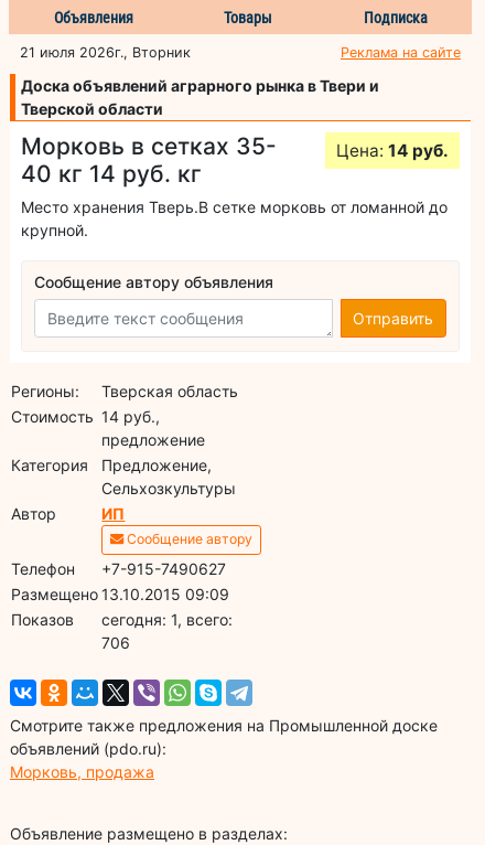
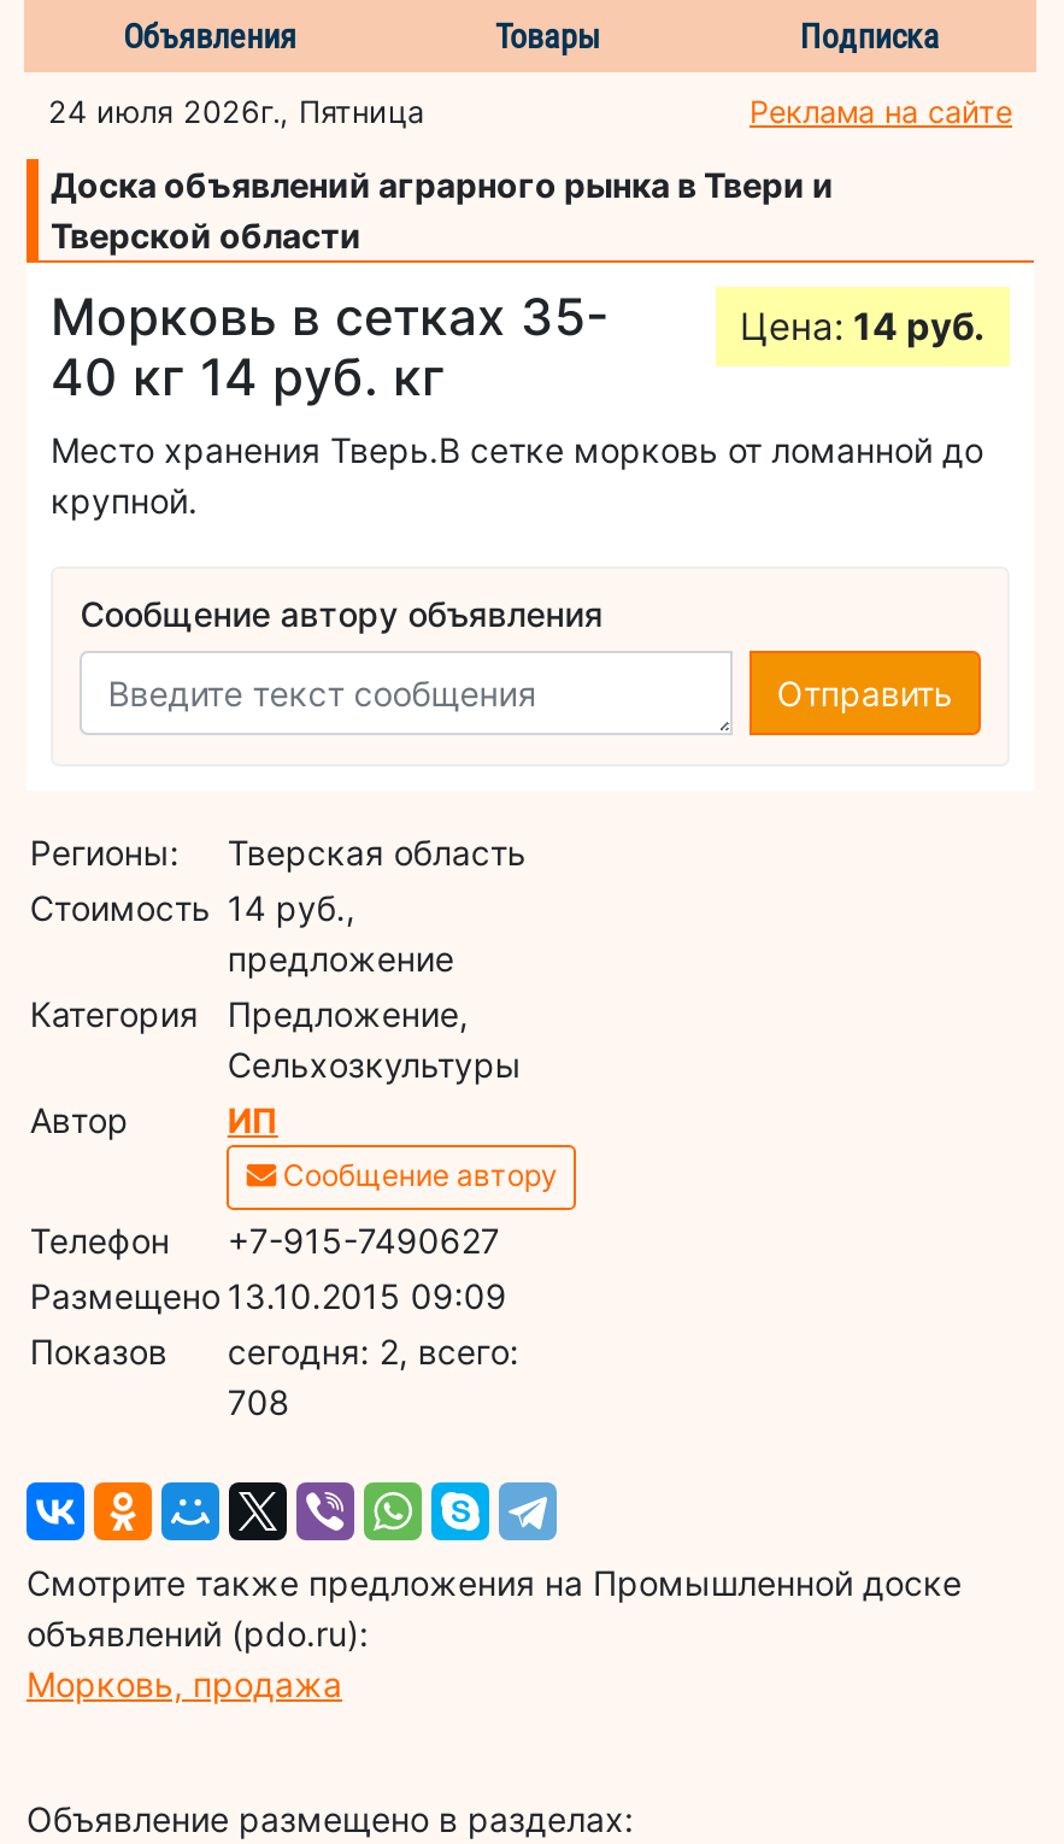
[20,44,191,60] 21 июля 2026г., Вторник -> [48,93,424,129] 24 июля 2026г., Пятница
[102,610,233,628] cегодня: 1, всего: -> [228,1330,519,1371] cегодня: 2, всего:
[102,633,131,652] 706 -> [228,1380,290,1421] 708

